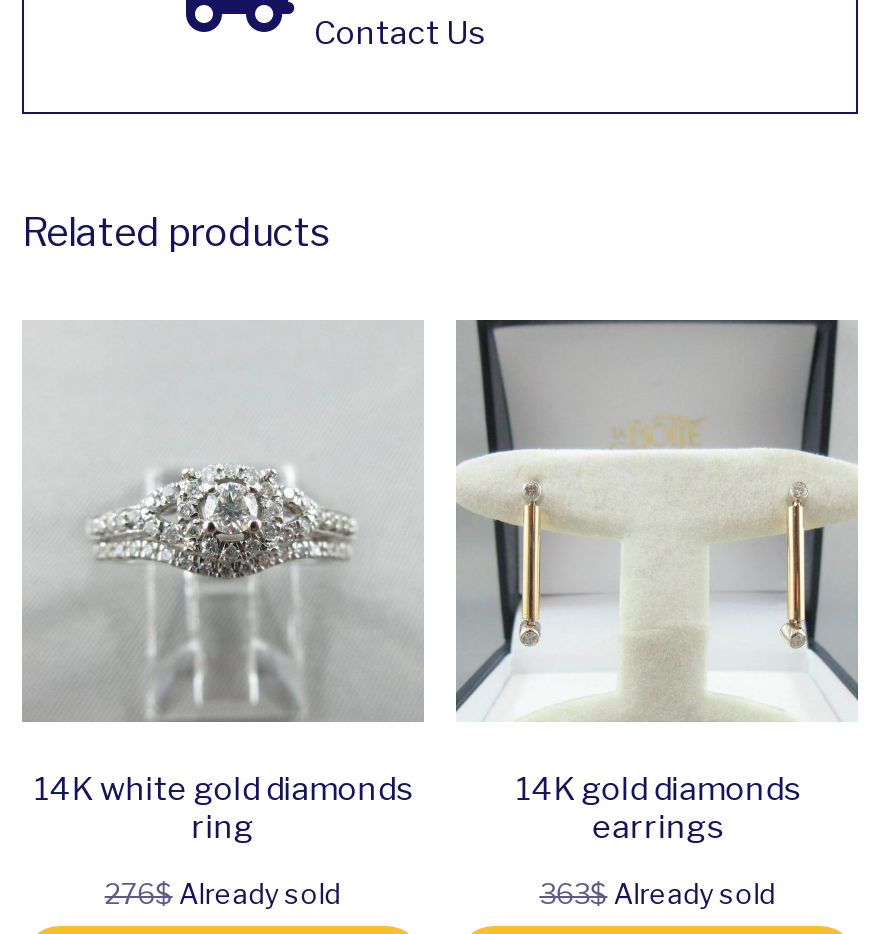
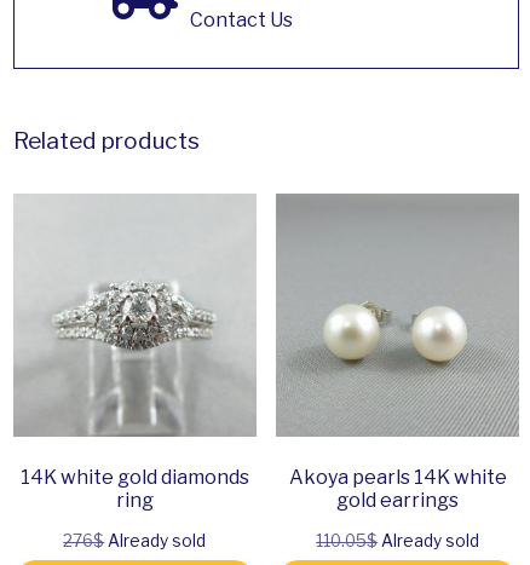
[456,320,858,845] [image] | 14K gold diamonds | earrings -> [276,192,519,511] [image] | Akoya pearls 14K white | gold earrings
[539,877,775,909] 363$Already sold -> [316,531,479,550] 110.05$Already sold

